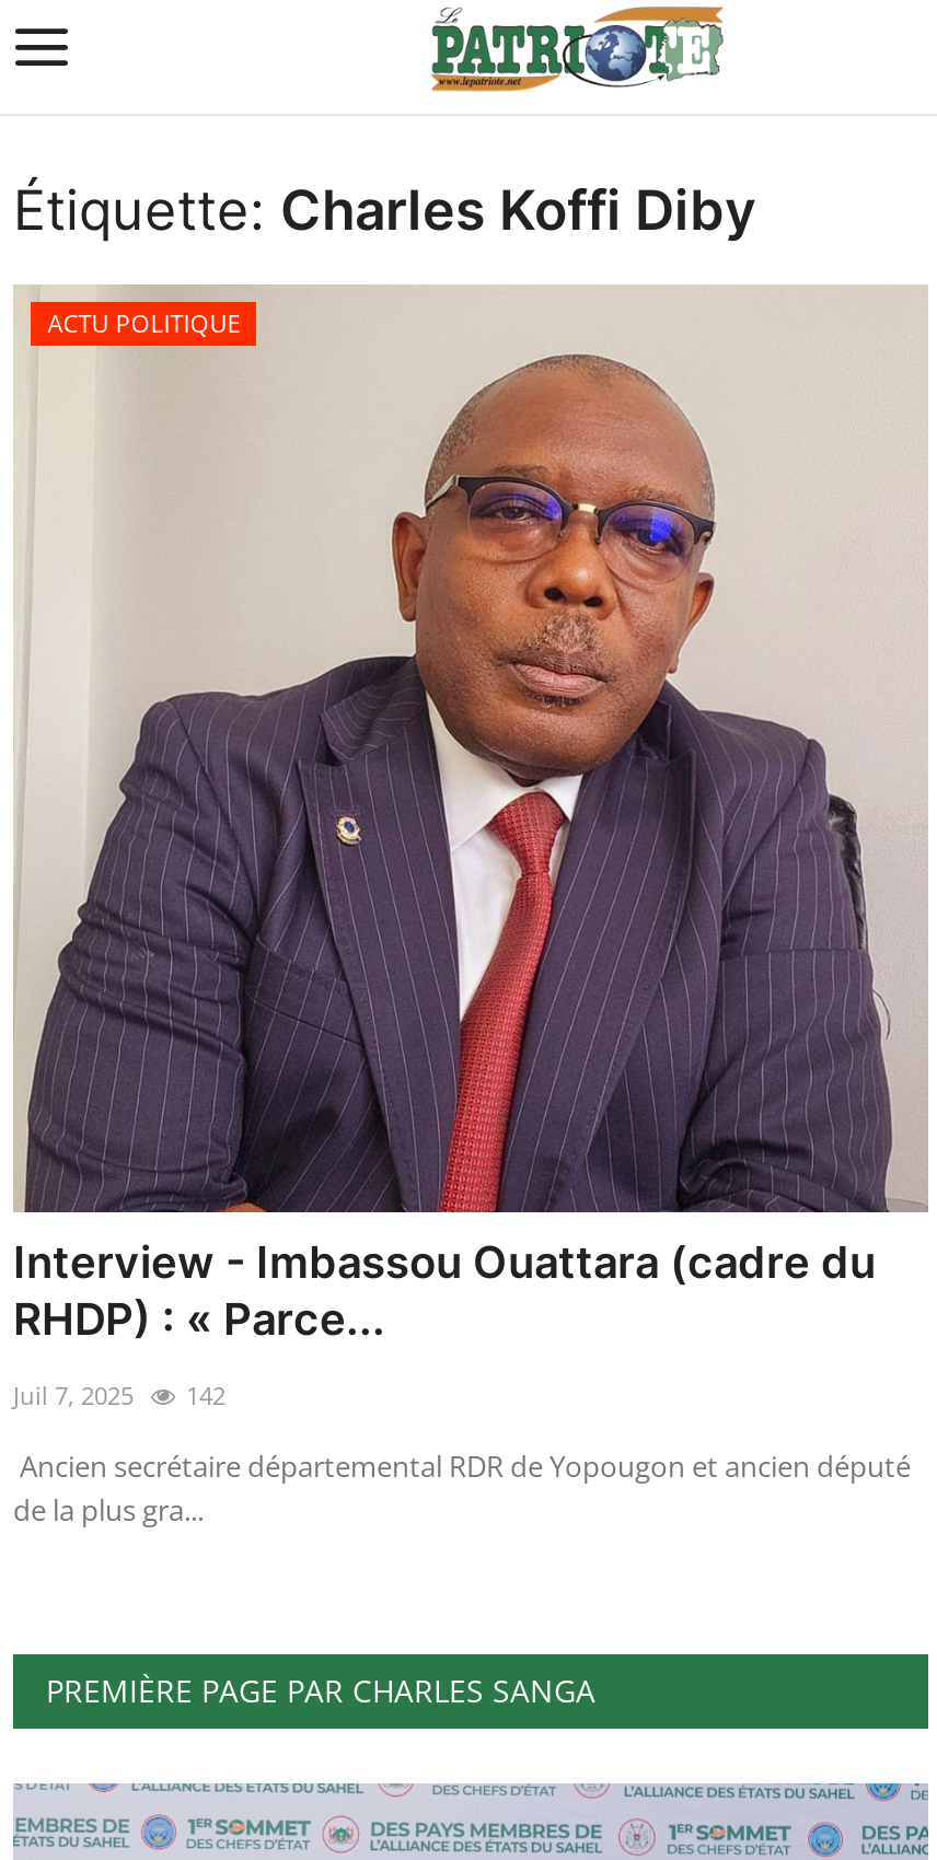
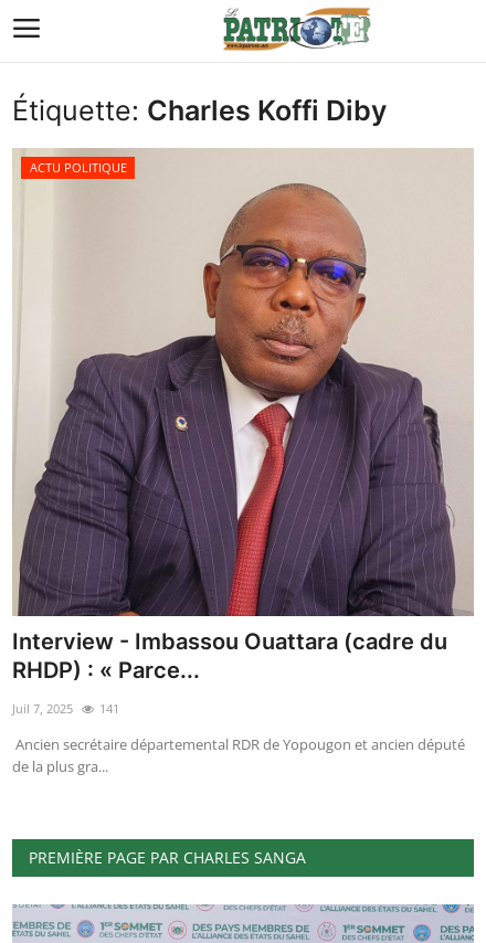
[13,1379,225,1412] Juil 7, 2025 142 -> [12,700,119,717] Juil 7, 2025 141

